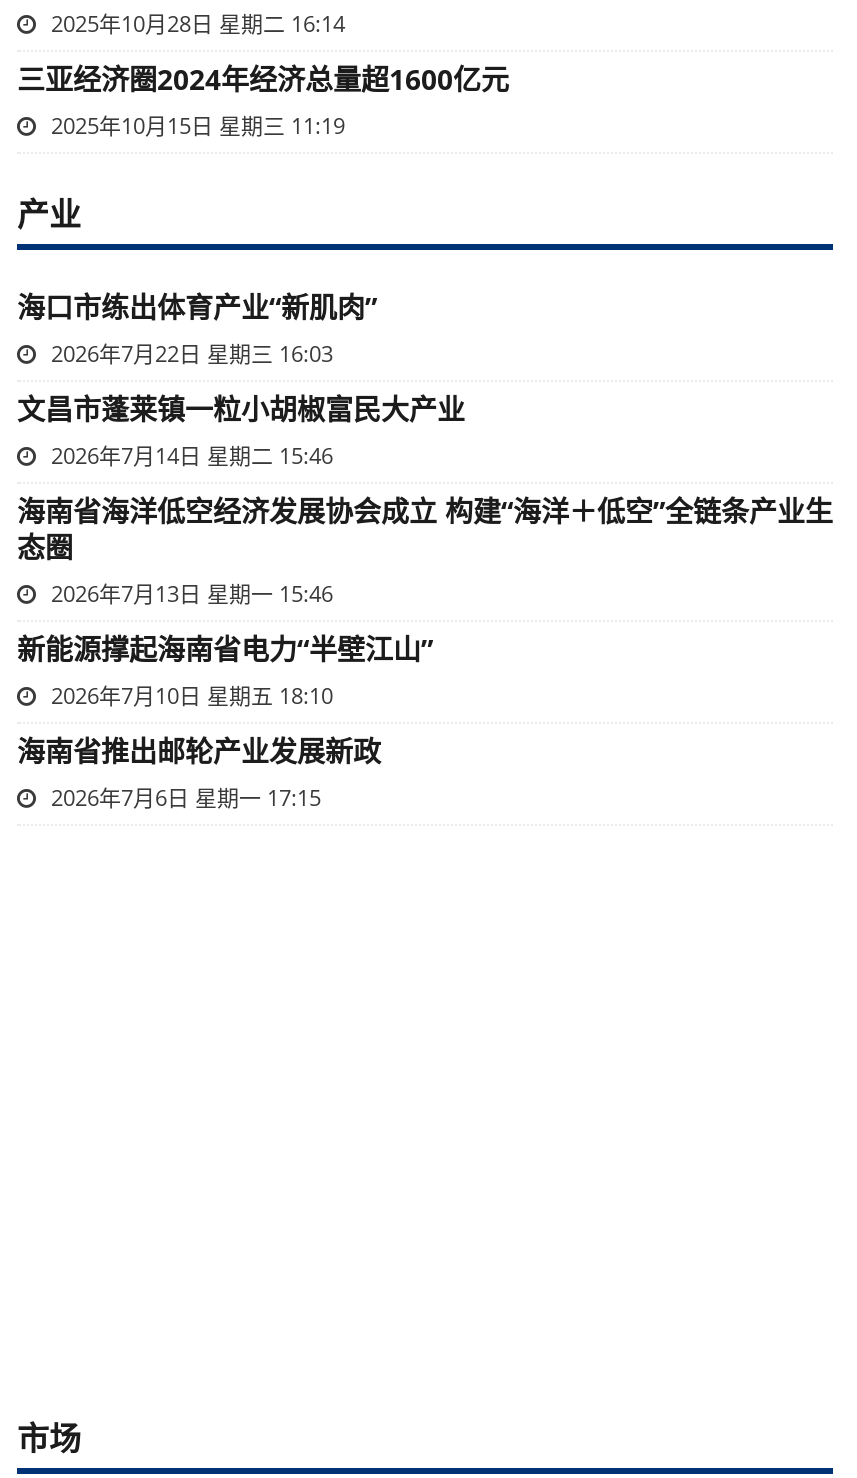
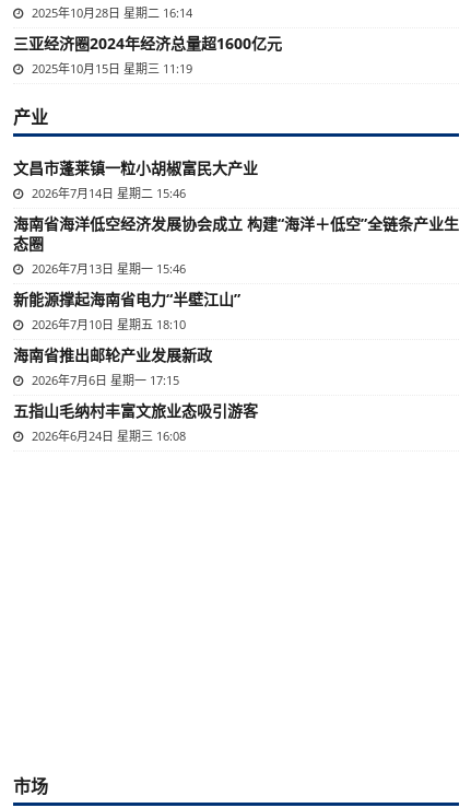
[17,288,377,368] 海口市练出体育产业“新肌肉” | 2026年7月22日 星期三 16:03 -> none
moved [17,390,833,812] -> [13,157,459,388]: 文昌市蓬莱镇一粒小胡椒富民大产业 | 2026年7月14日 星期二 15:46 | 海南省海洋低空经济发展协会成立 构建“海洋＋低空”全链条产业生 | ... | 海南省推出邮轮产业发展新政 | 2026年7月6日 星期一 17:15
none -> [13,400,258,444] 五指山毛纳村丰富文旅业态吸引游客 | 2026年6月24日 星期三 16:08

